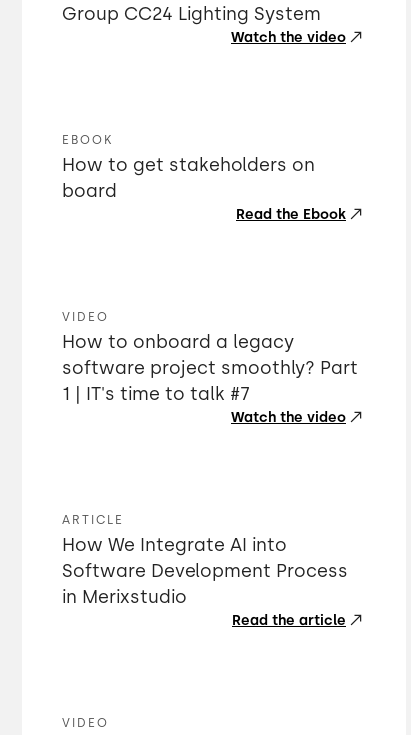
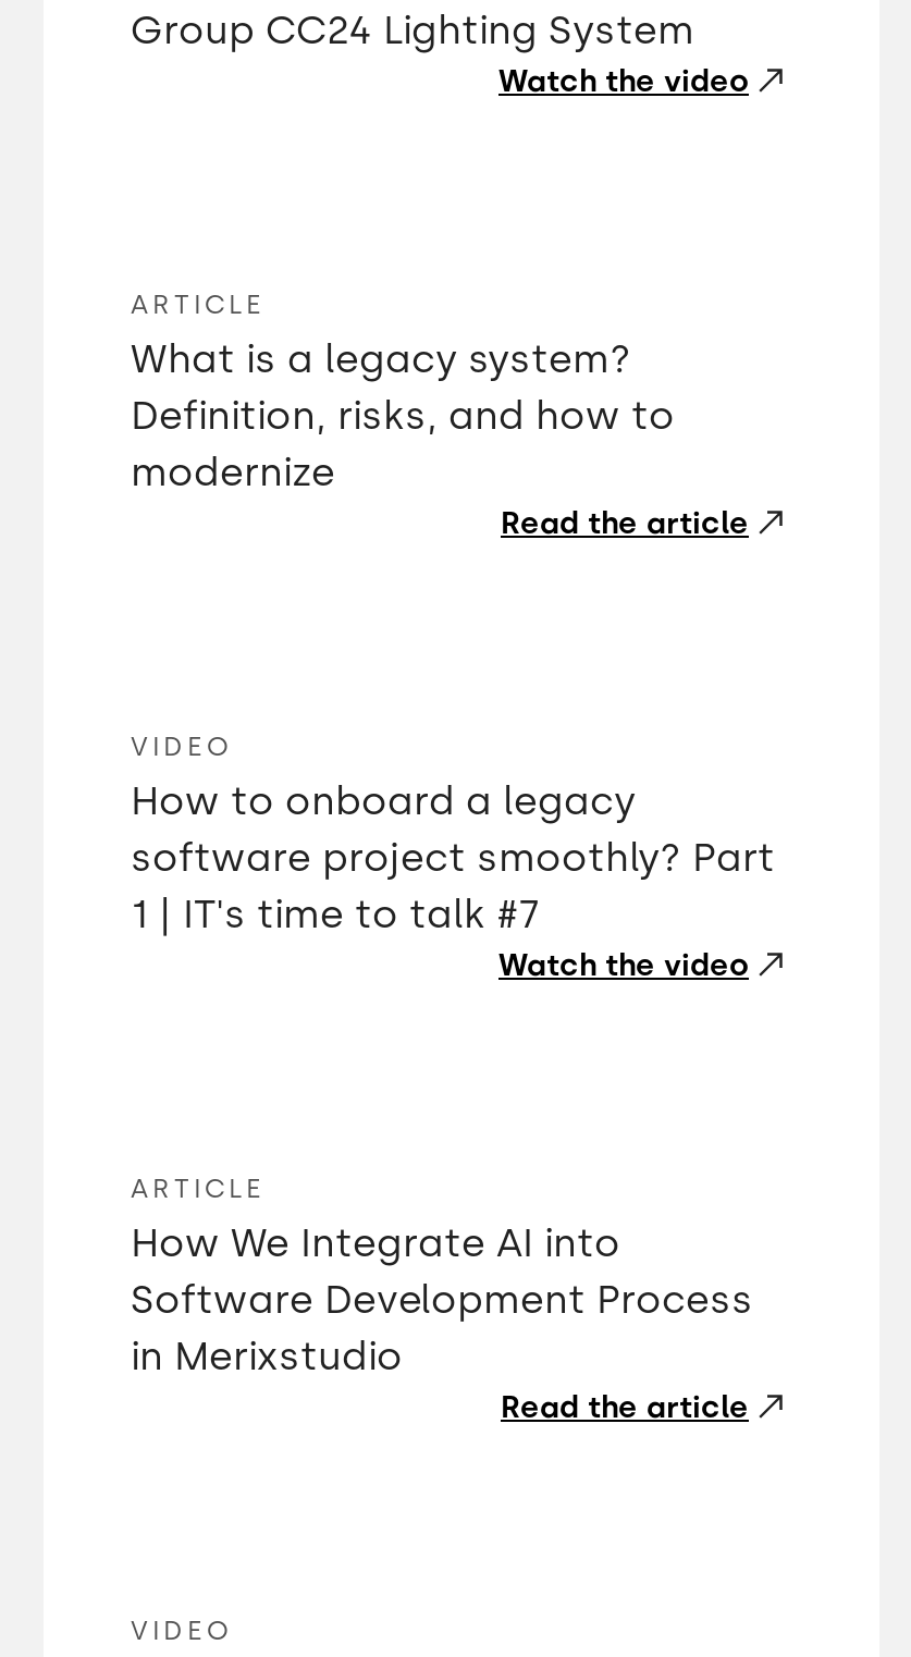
[62,133,346,223] EBOOK | How to get stakeholders on | board | Read the Ebook -> [131,290,749,542] ARTICLE | What is a legacy system? | Definition, risks, and how to | modernize | Read the article

